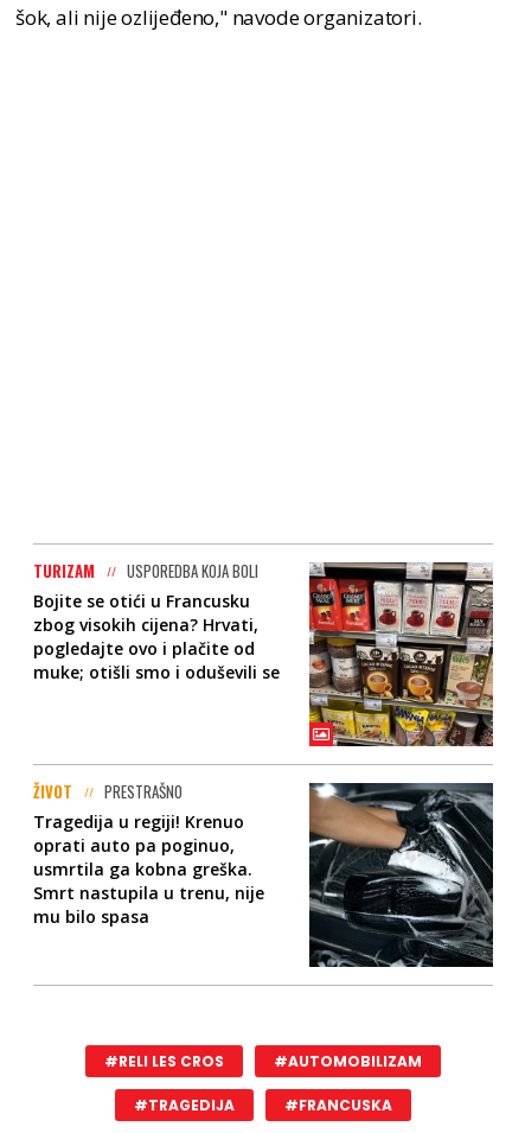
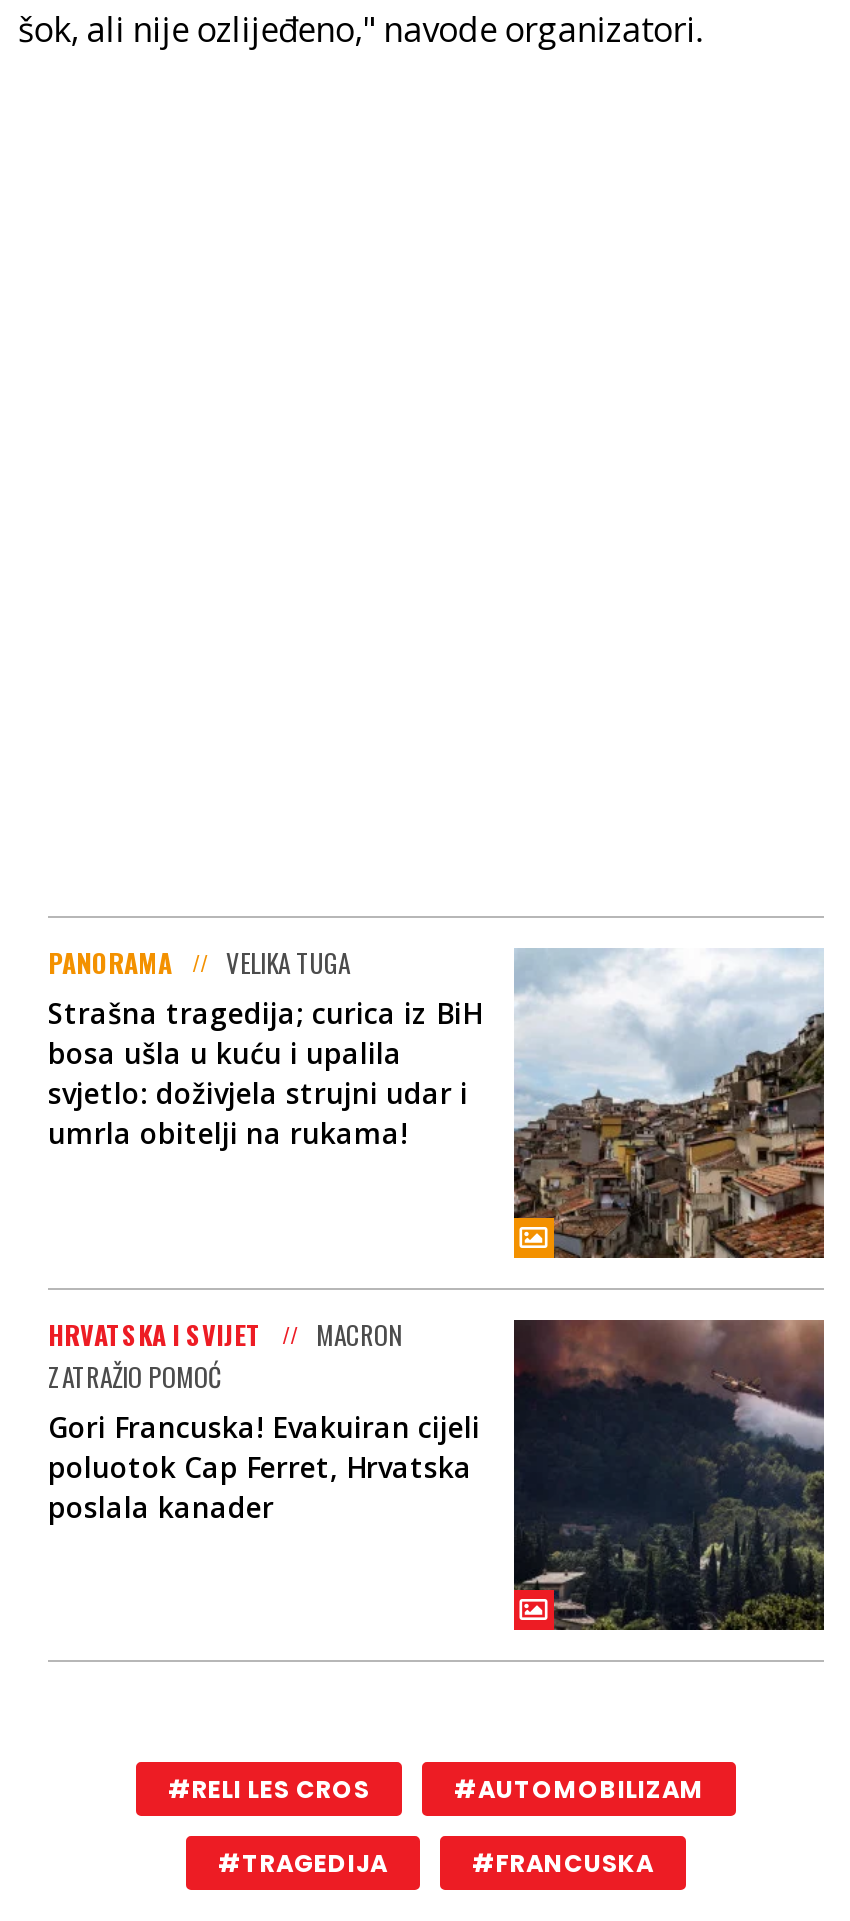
[33,559,494,747] [image] | TURIZAM | USPOREDBA KOJA BOLI | Bojite se otići u Francusku | zbog visokih cijena? Hrvati, | pogledajte ovo i plačite od | muke; otišli smo i oduševili se -> [48,942,826,1260] [image] | PANORAMA | VELIKA TUGA | Strašna tragedija; curica iz BiH | bosa ušla u kuću i upalila | svjetlo: doživjela strujni udar i | umrla obitelji na rukama!
[33,780,494,968] [image] | ŽIVOT | PRESTRAŠNO | Tragedija u regiji! Krenuo | oprati auto pa poginuo, | usmrtila ga kobna greška. | Smrt nastupila u trenu, nije | mu bilo spasa -> [48,1314,826,1632] [image] | HRVATSKA I SVIJET | MACRON | ZATRAŽIO POMOĆ | Gori Francuska! Evakuiran cijeli | poluotok Cap Ferret, Hrvatska | poslala kanader

